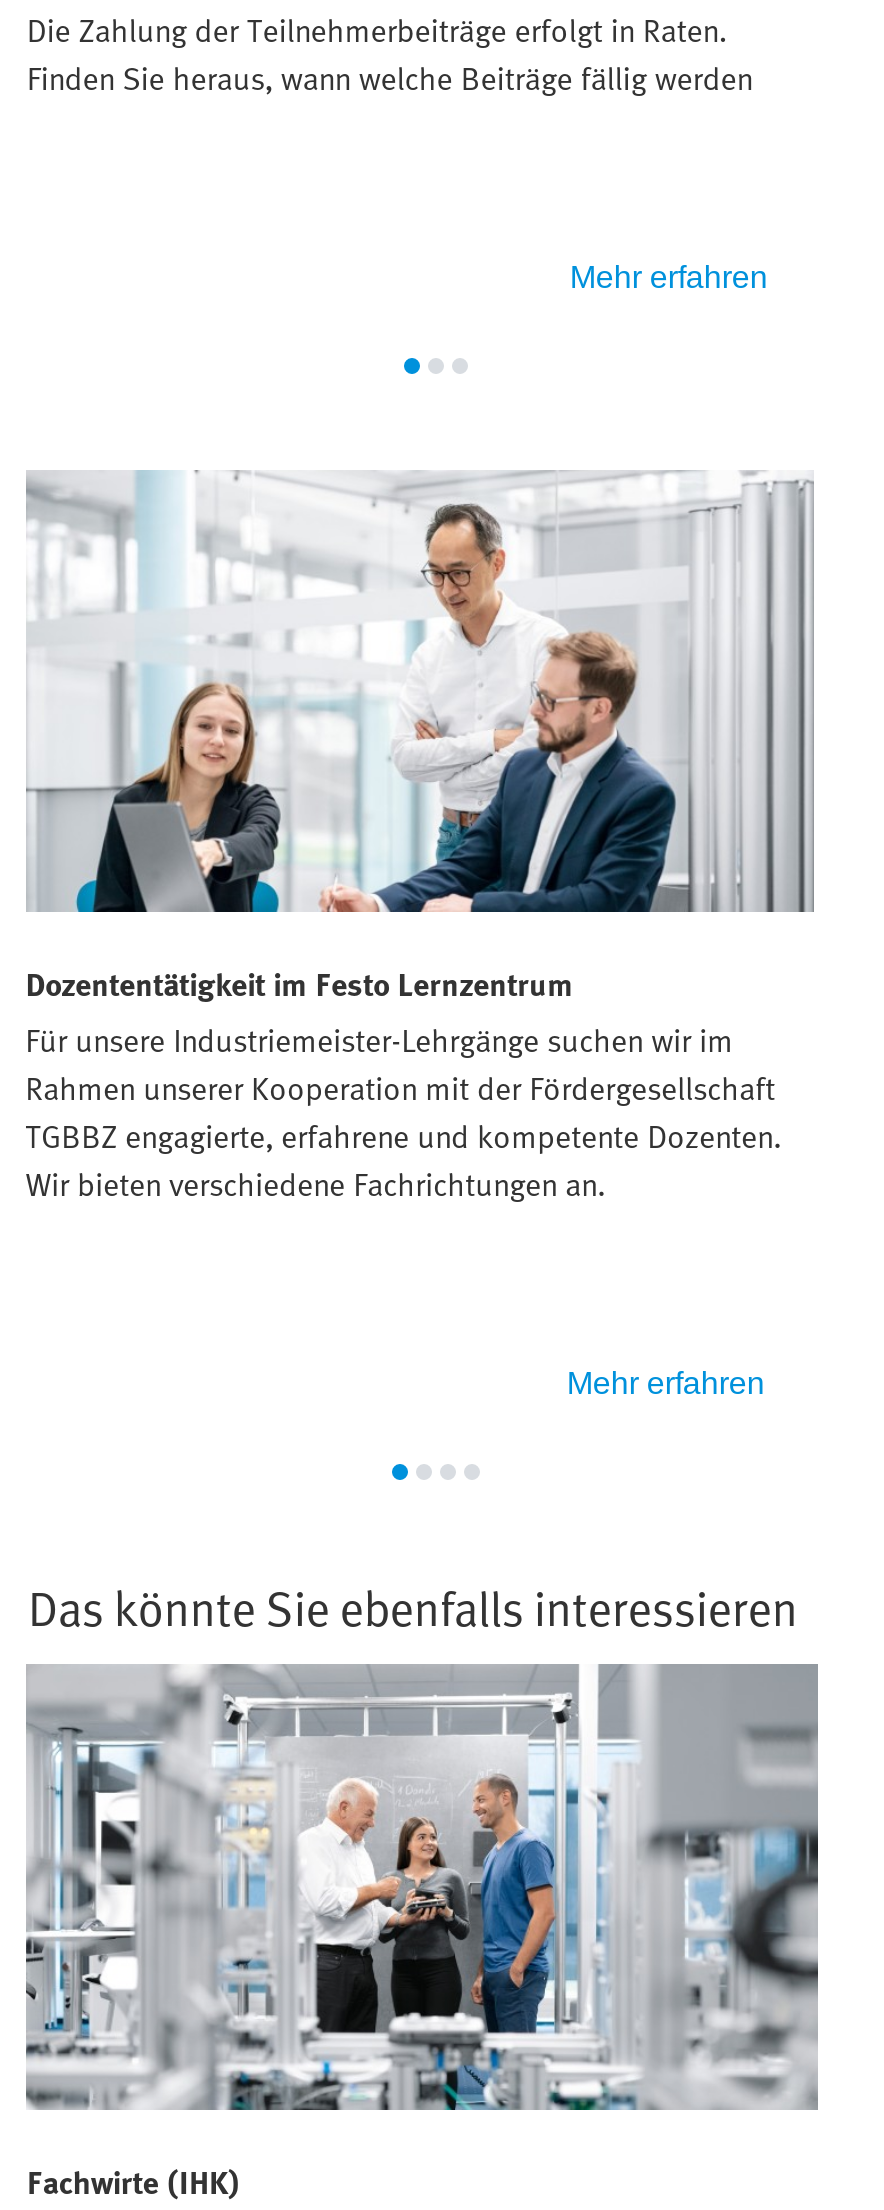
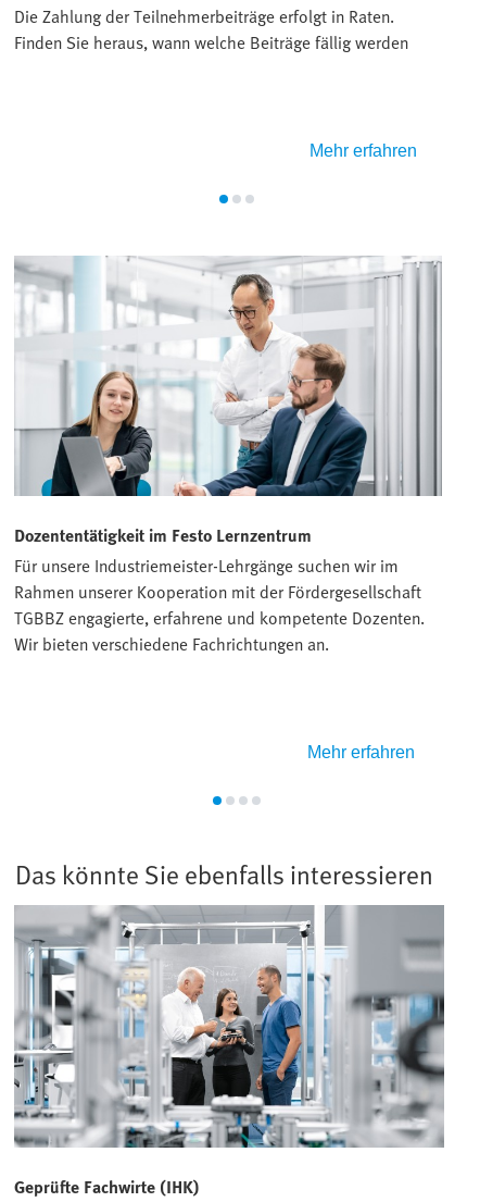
[27,2157,241,2205] Fachwirte (IHK) -> [15,1173,200,1199] Geprüfte Fachwirte (IHK)

